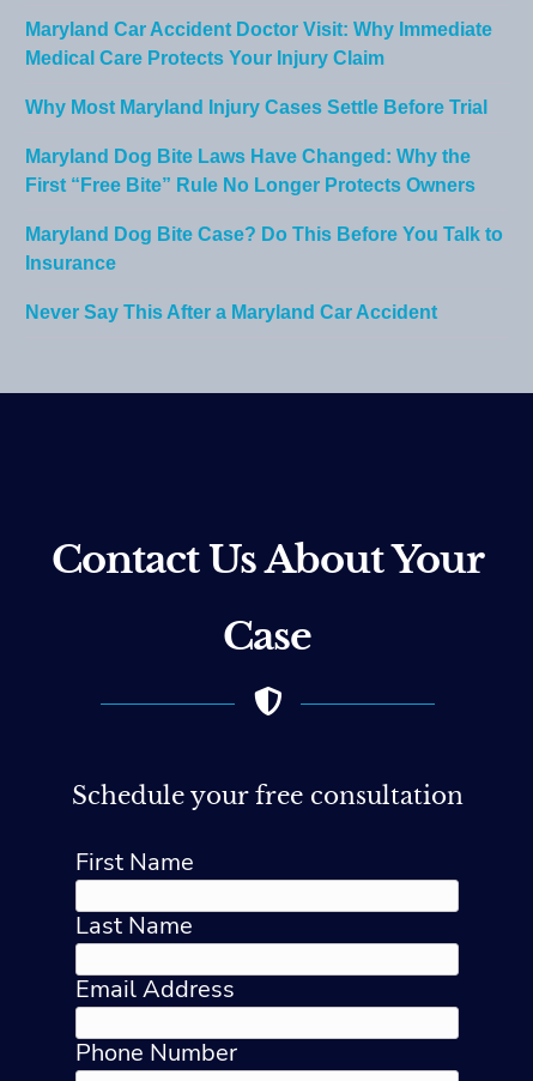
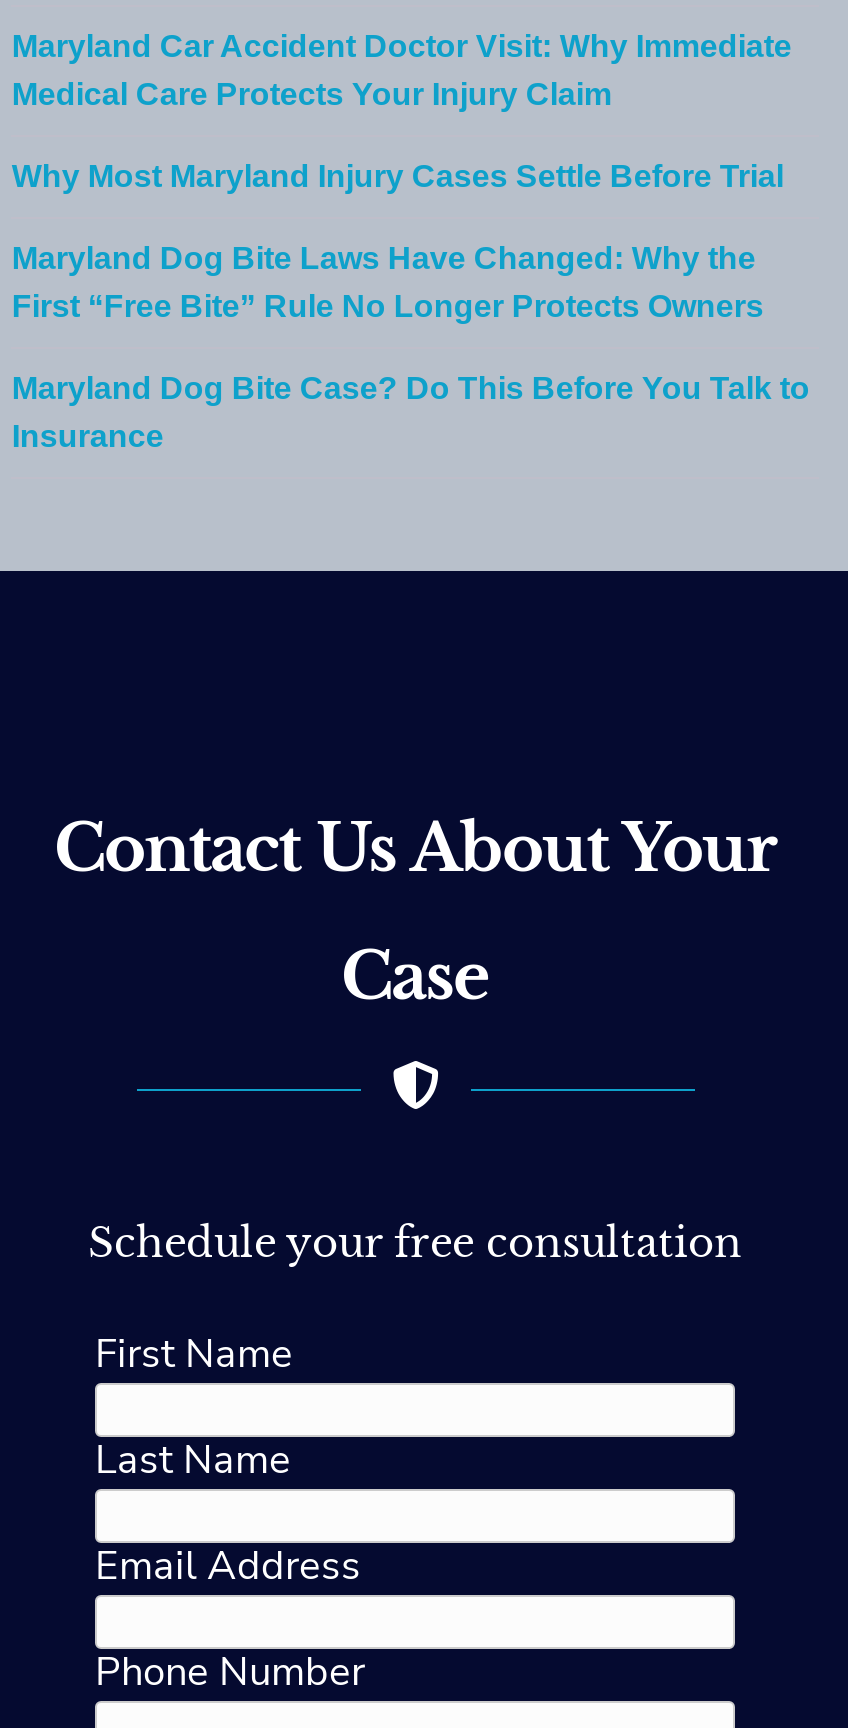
[26,299,438,326] Never Say This After a Maryland Car Accident -> none

